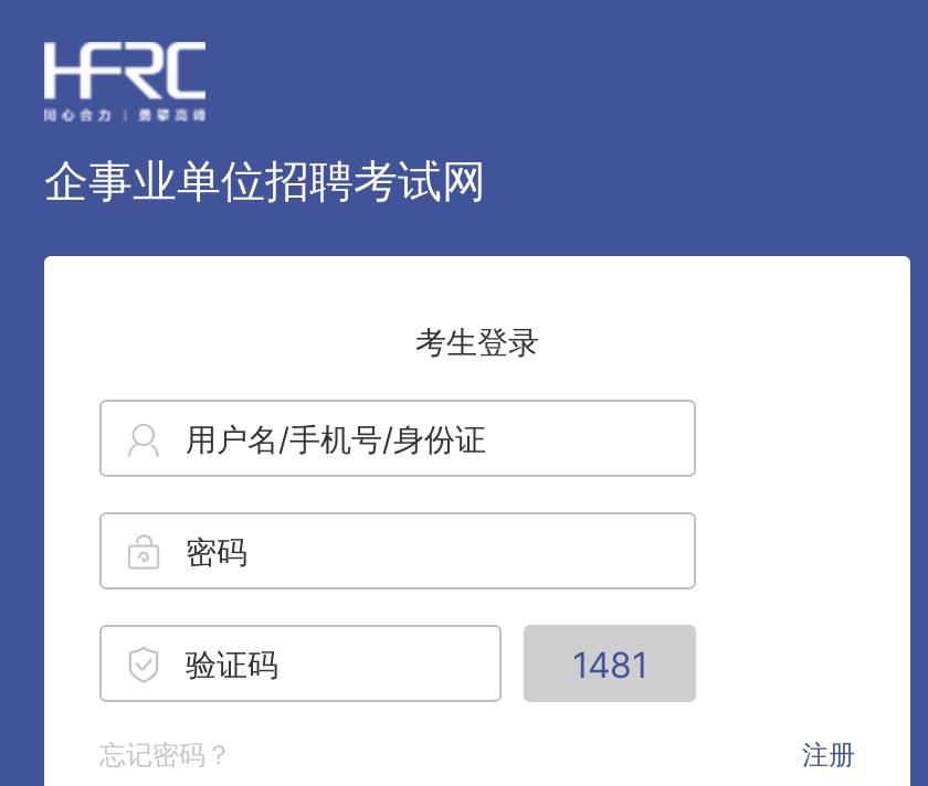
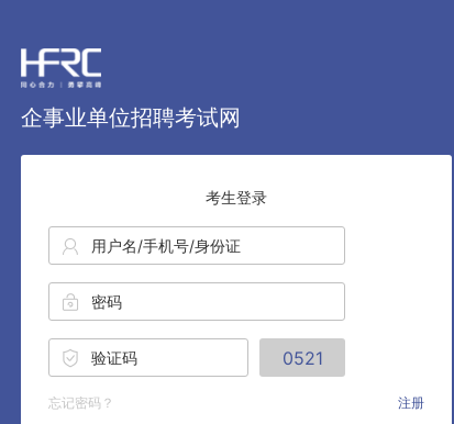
[572,641,647,686] 1481 -> [282,347,323,369] 0521

